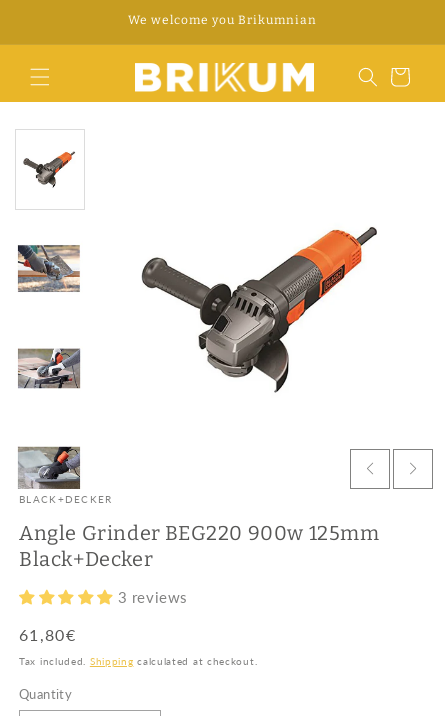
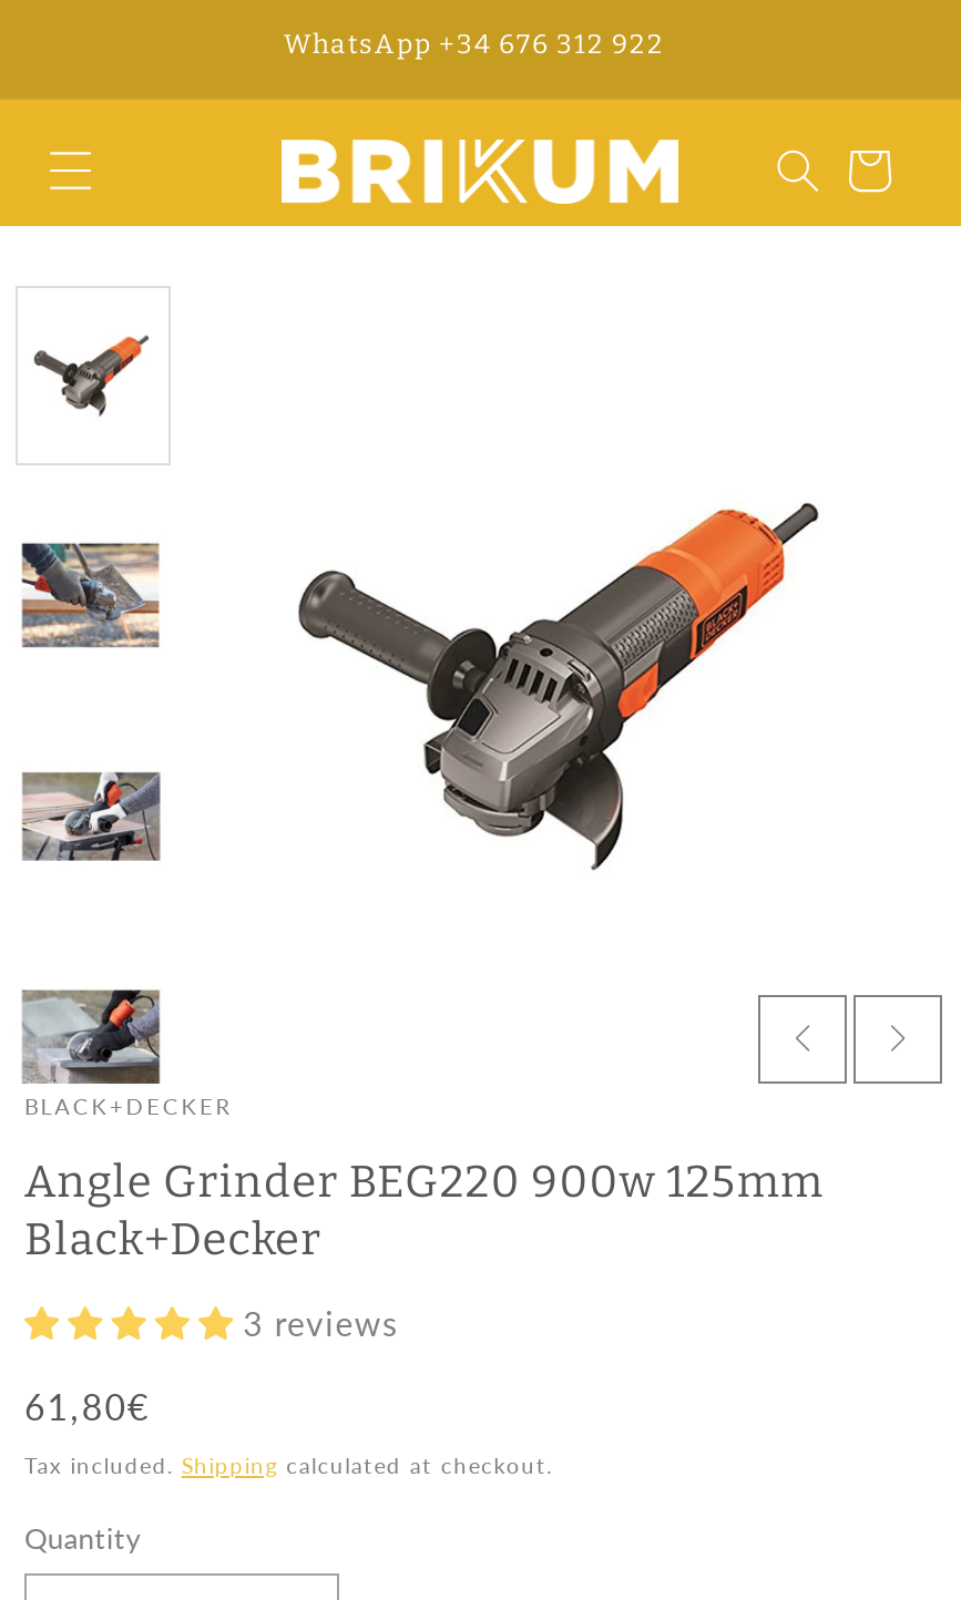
[127,13,316,27] We welcome you Brikumnian -> [316,29,697,60] WhatsApp +34 676 312 922

